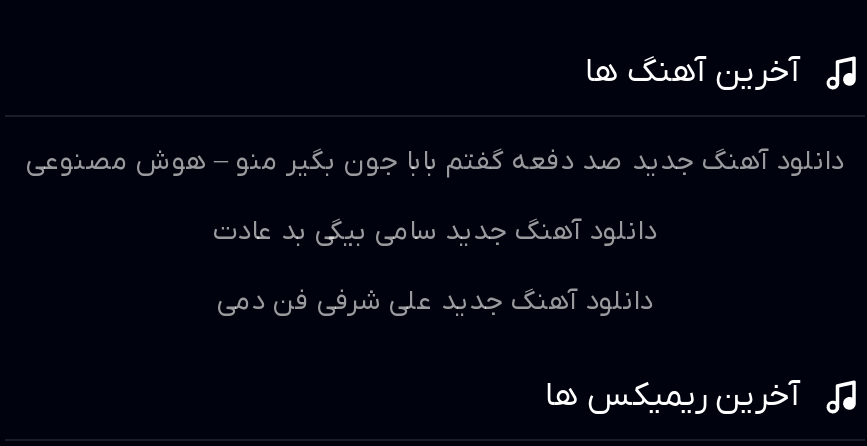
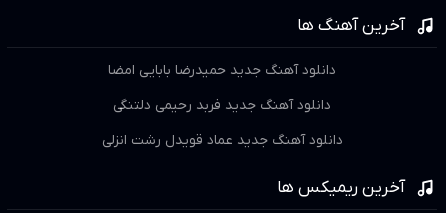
[26,143,844,181] دانلود آهنگ جدید صد دفعه گفتم بابا جون بگیر منو – هوش مصنوعی -> [108,61,336,80] دانلود آهنگ جدید حمیدرضا بابایی امضا
[213,213,657,251] دانلود آهنگ جدید سامی بیگی بد عادت -> [113,96,331,115] دانلود آهنگ جدید فربد رحیمی دلتنگی
[217,283,653,321] دانلود آهنگ جدید علی شرفی فن دمی -> [101,131,342,150] دانلود آهنگ جدید عماد قویدل رشت انزلی

